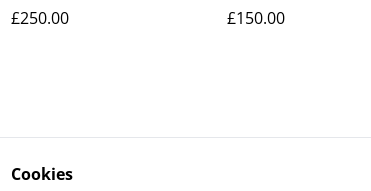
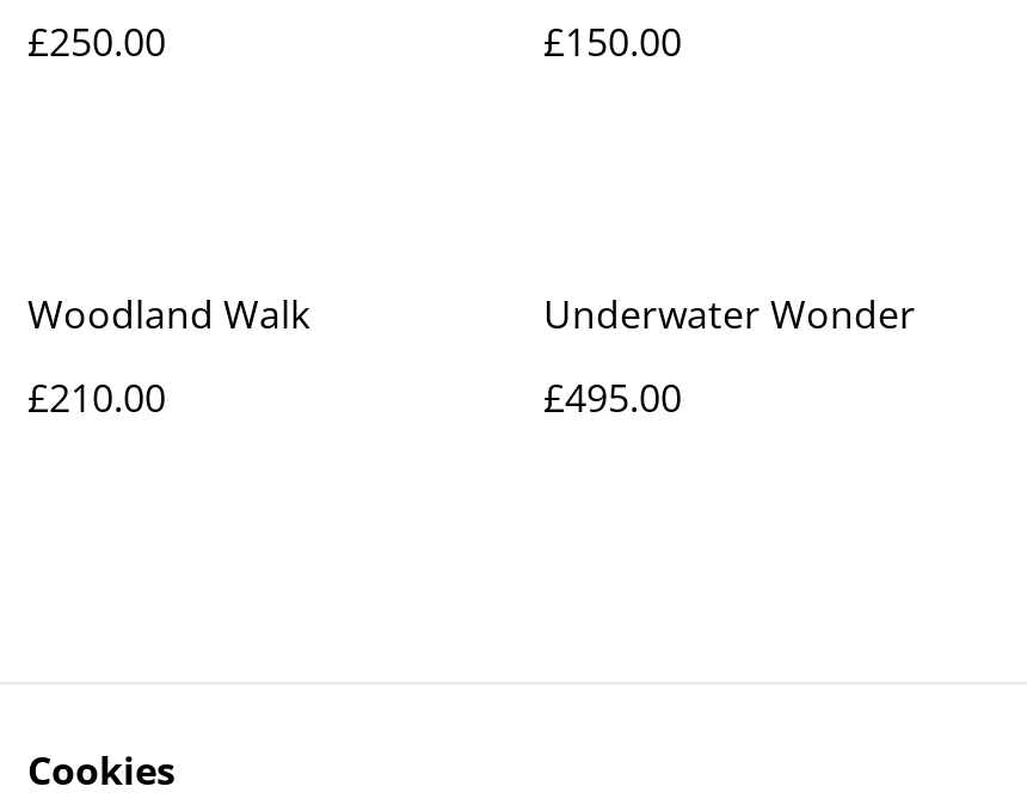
none -> [27,288,309,424] Woodland Walk | £210.00
none -> [543,288,916,424] Underwater Wonder | £495.00

